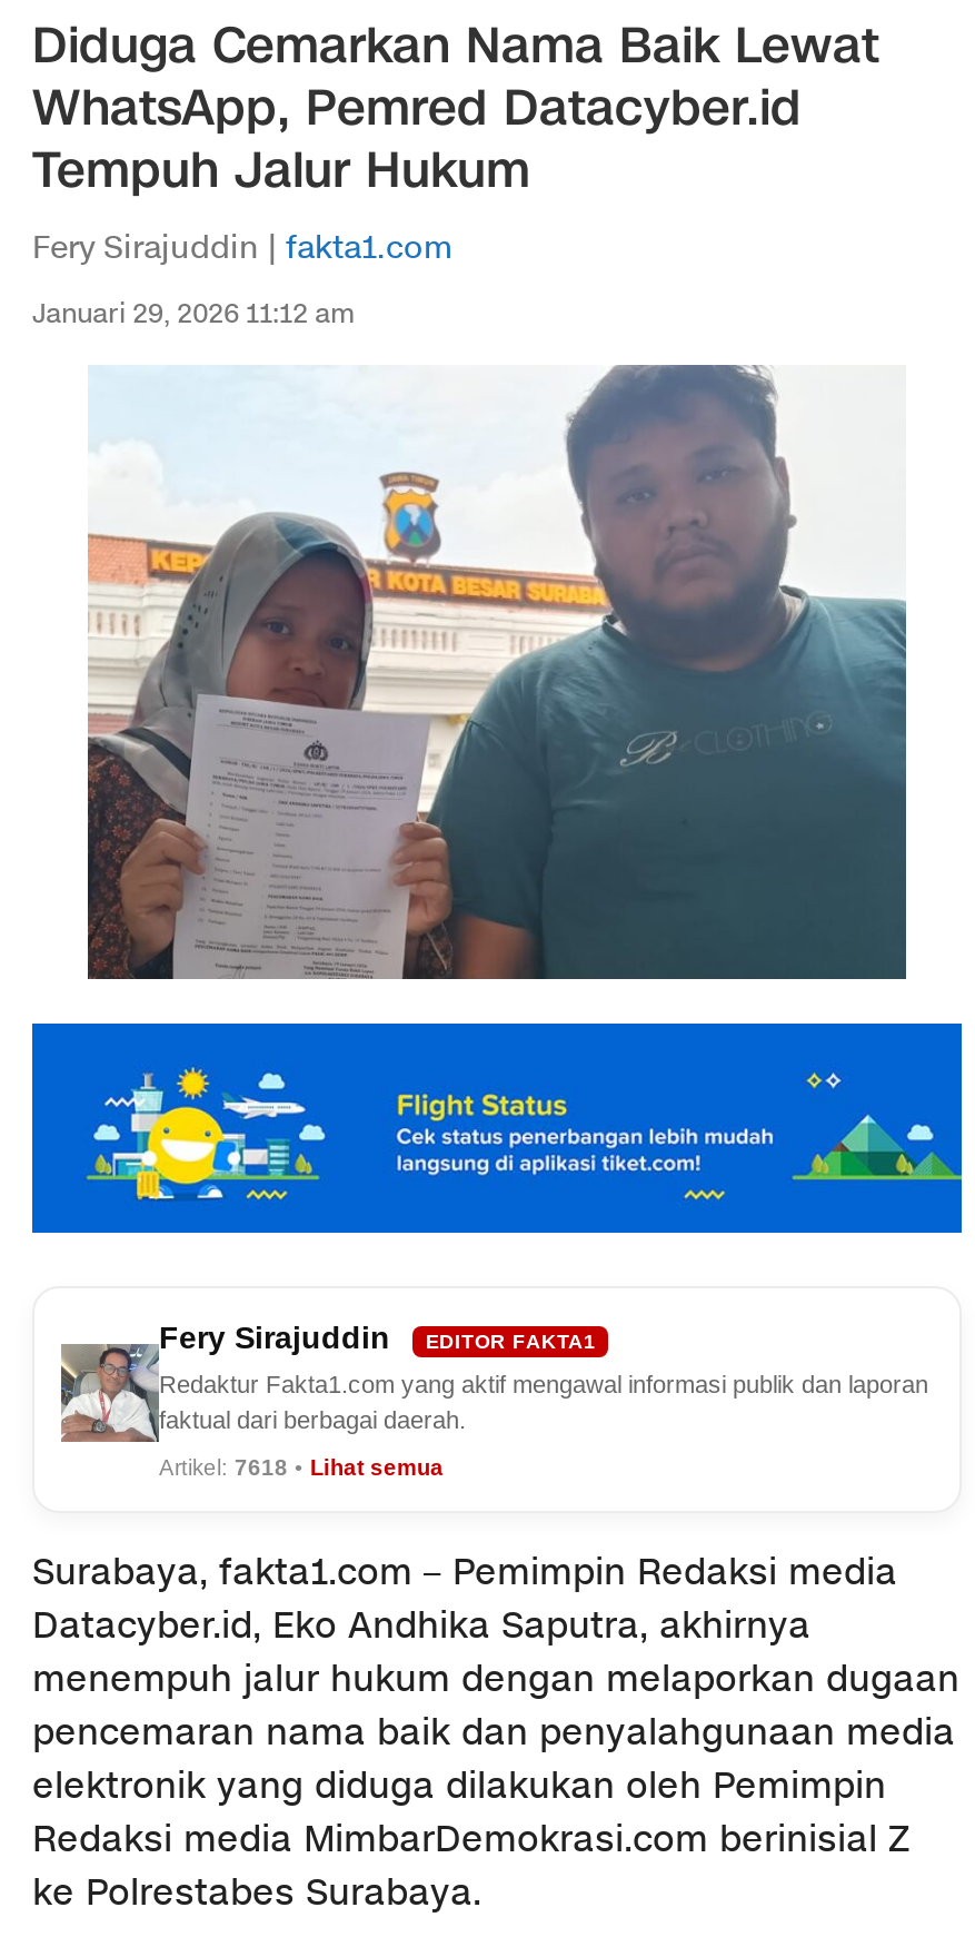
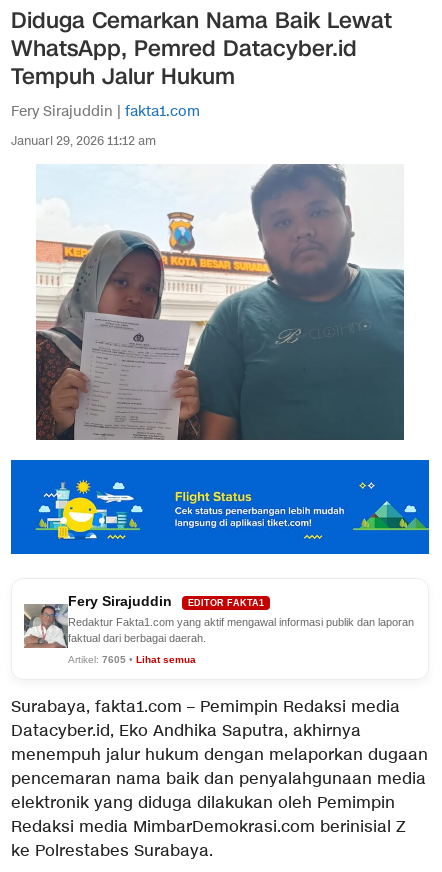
[159,1456,444,1480] Artikel: 7618 • Lihat semua -> [68,654,196,665] Artikel: 7605 • Lihat semua

